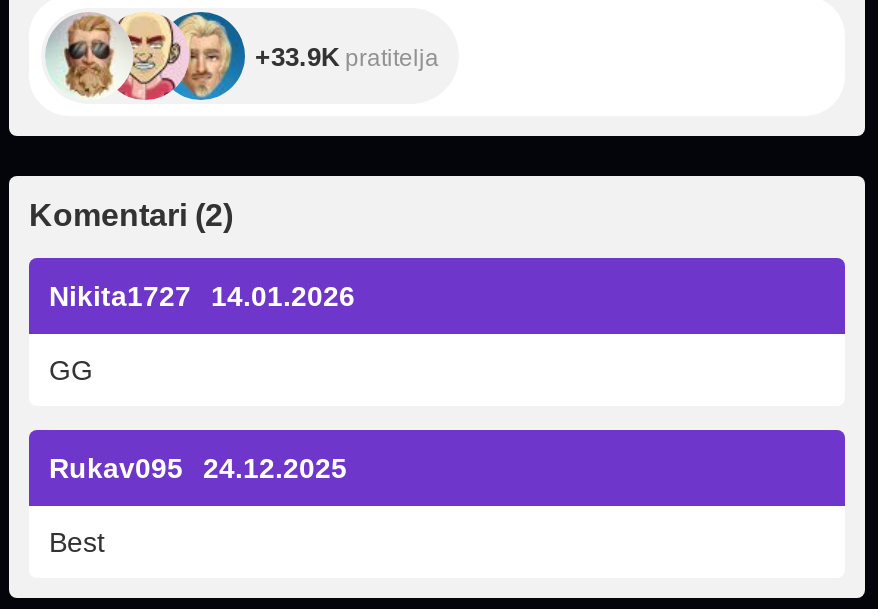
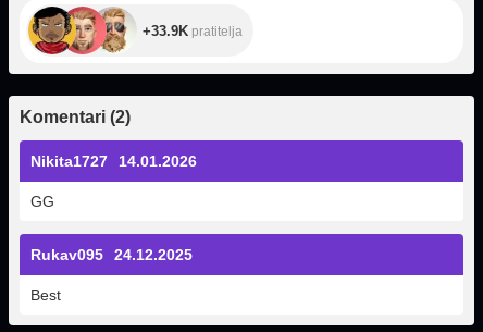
[45,10,247,102] [image] -> [27,5,137,56] [image]

